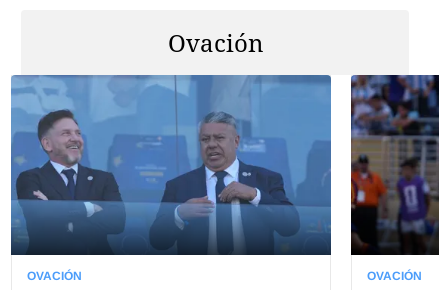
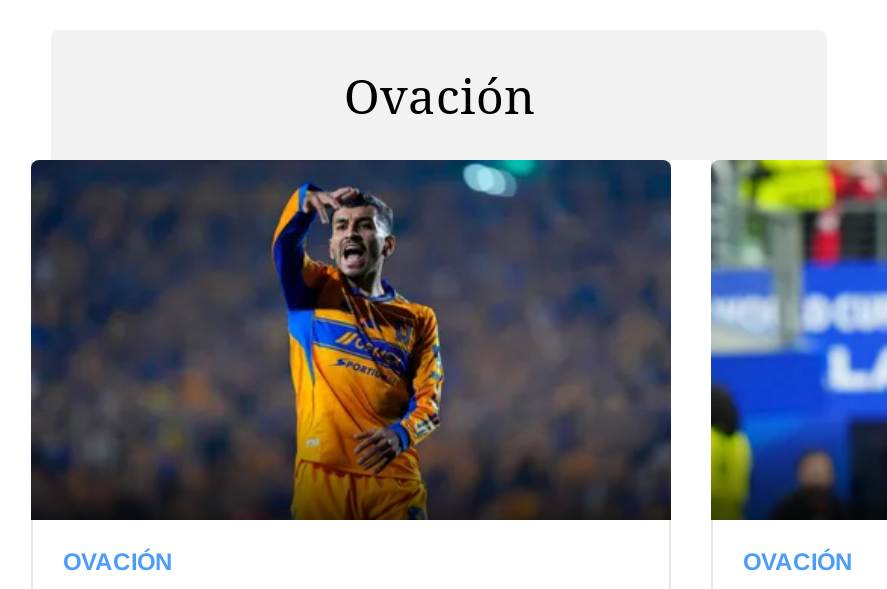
[10,74,332,255] [image] -> [29,158,673,520] [image]
[350,74,436,255] [image] -> [709,158,881,520] [image]

